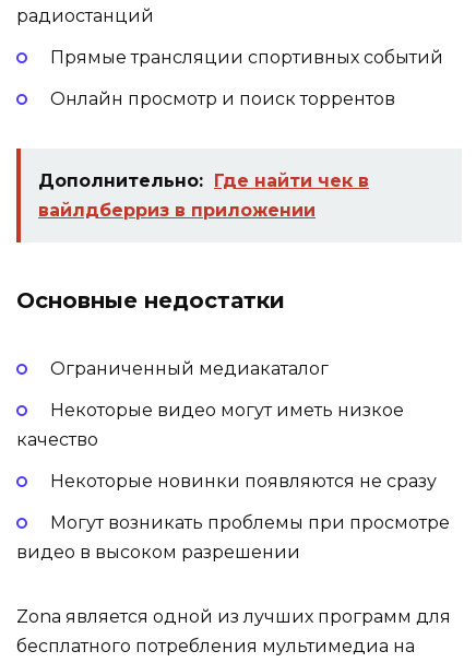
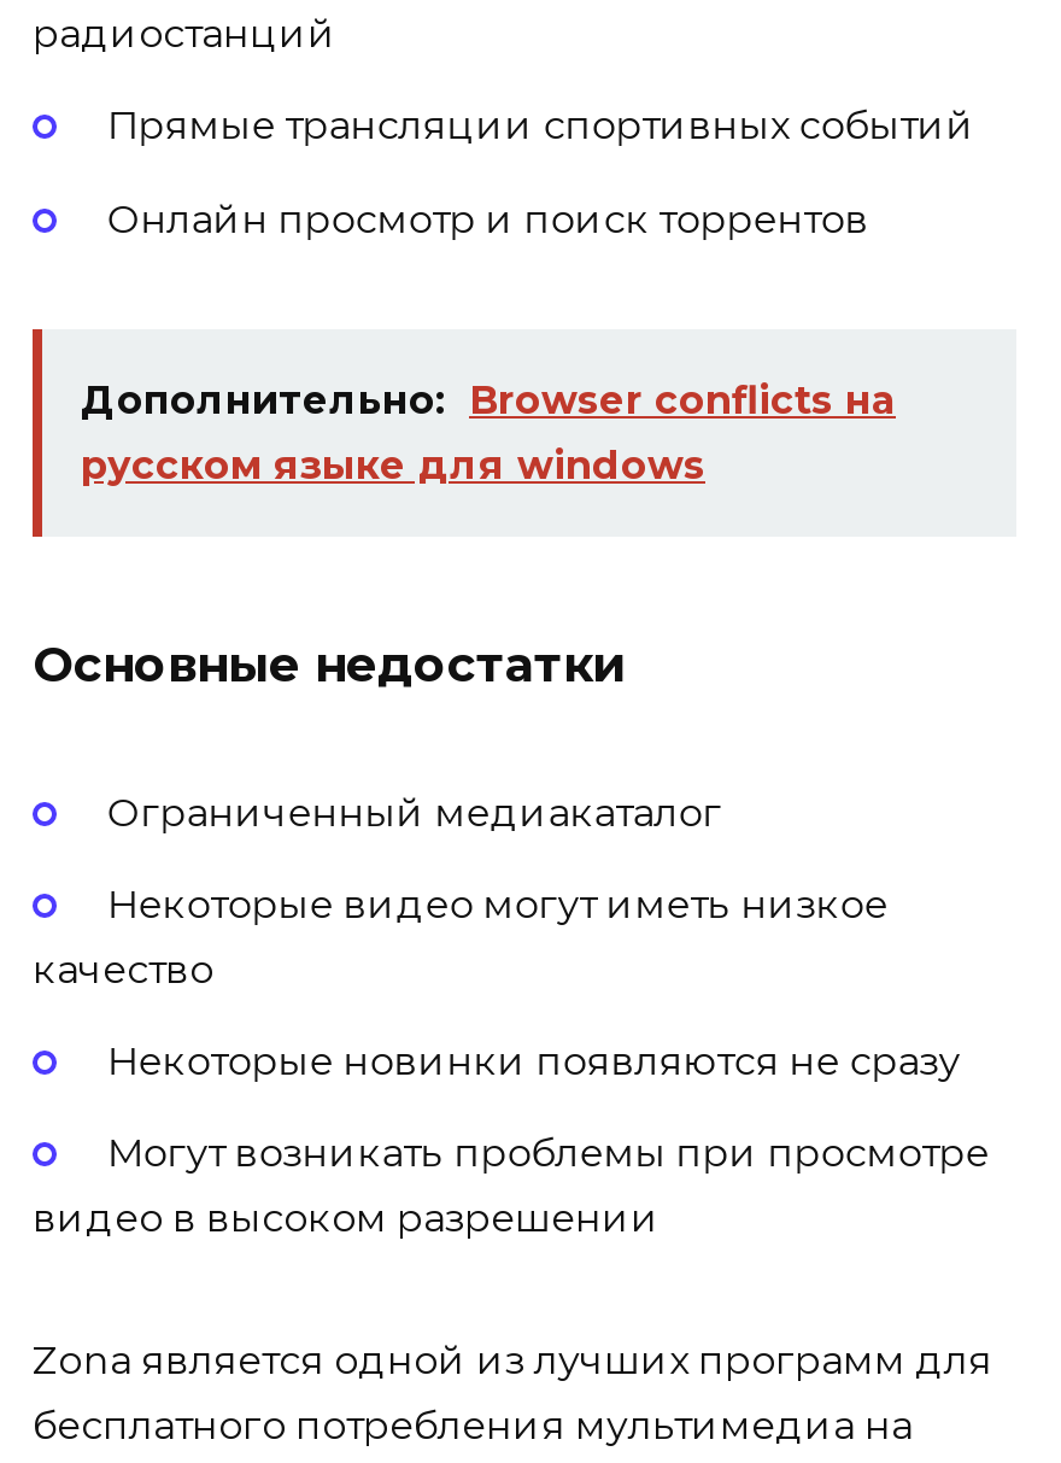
[38,171,369,221] Дополнительно: Где найти чек в | вайлдберриз в приложении -> [81,376,896,487] Дополнительно: Browser conflicts на | русском языке для windows

